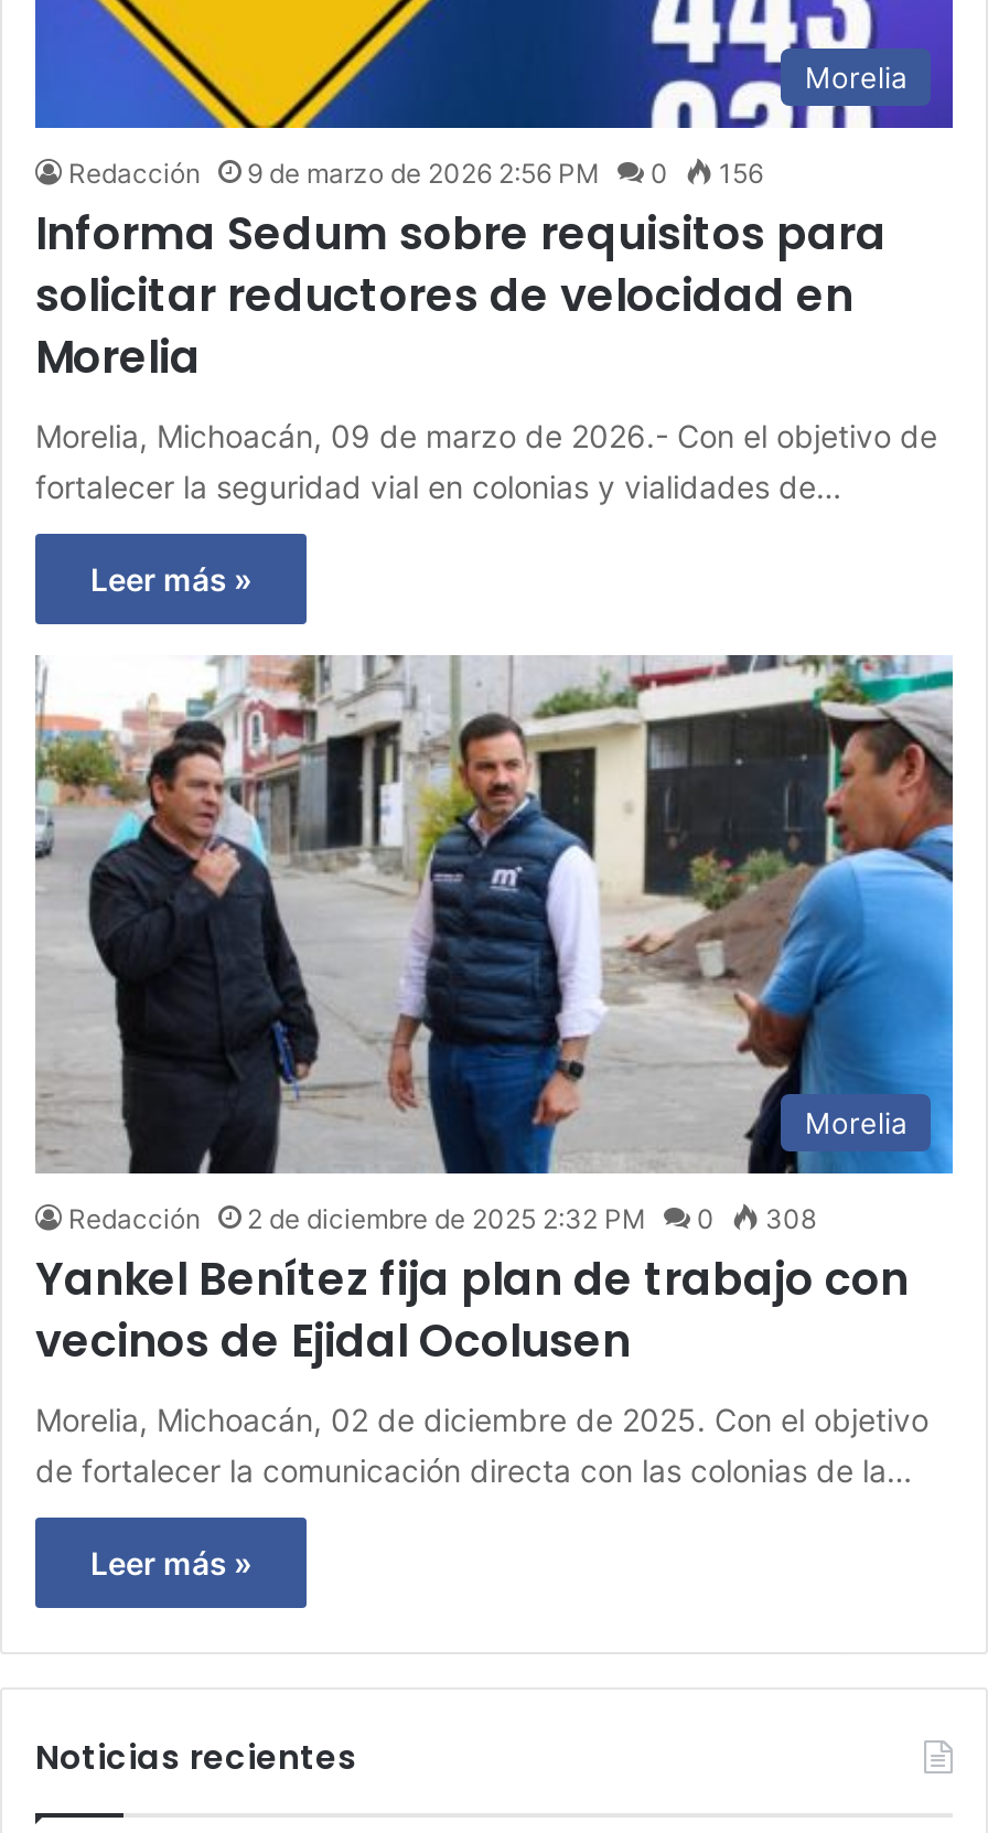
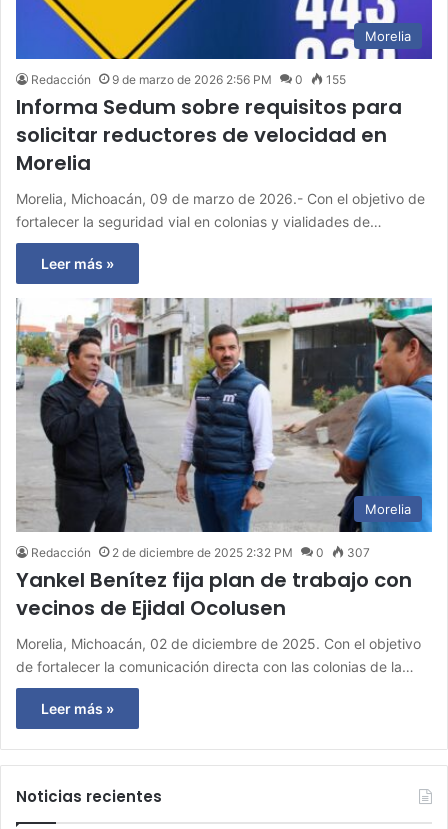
[68,158,763,191] Redacción 9 de marzo de 2026 2:56 PM 0 156 -> [31,71,346,86] Redacción 9 de marzo de 2026 2:56 PM 0 155
[68,1203,816,1236] Redacción 2 de diciembre de 2025 2:32 PM 0 308 -> [31,545,370,560] Redacción 2 de diciembre de 2025 2:32 PM 0 307

